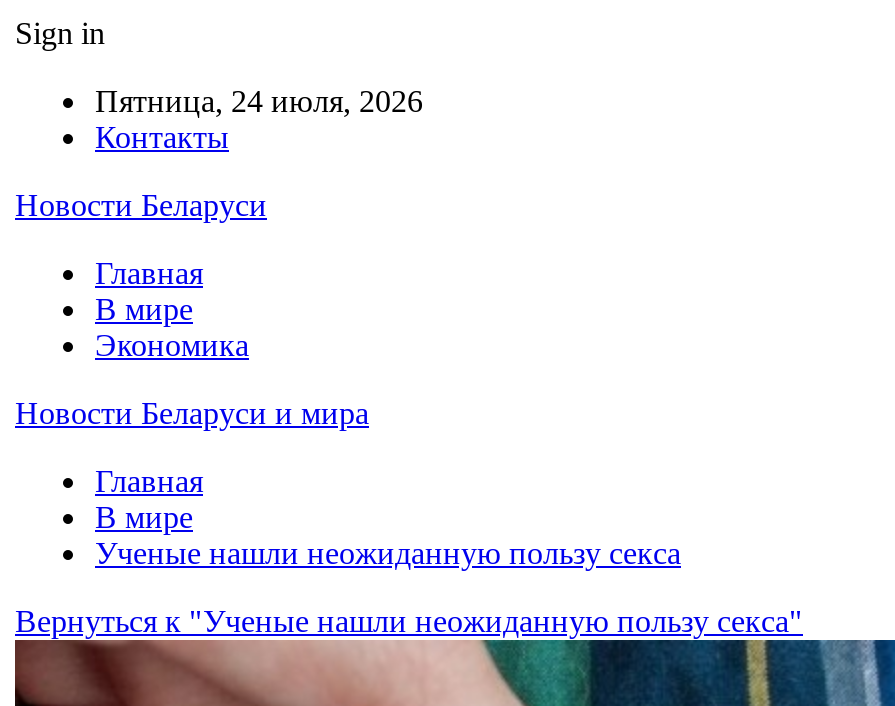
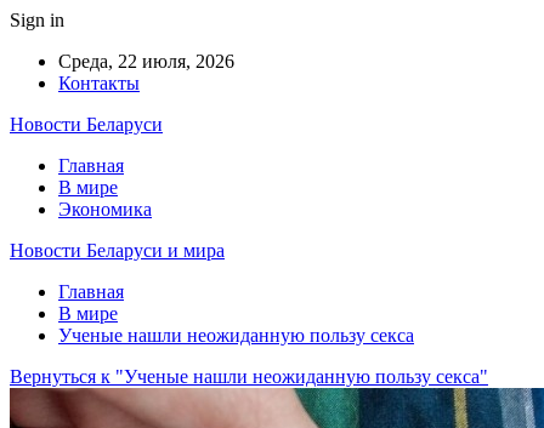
[95,84,423,118] Пятница, 24 июля, 2026 -> [58,51,234,72] Среда, 22 июля, 2026

